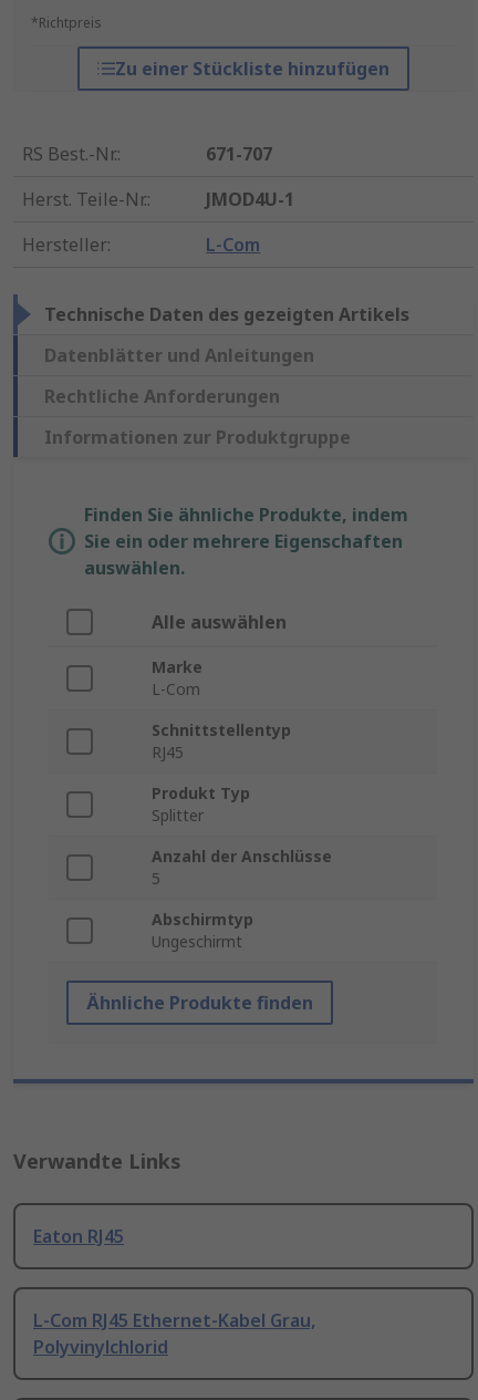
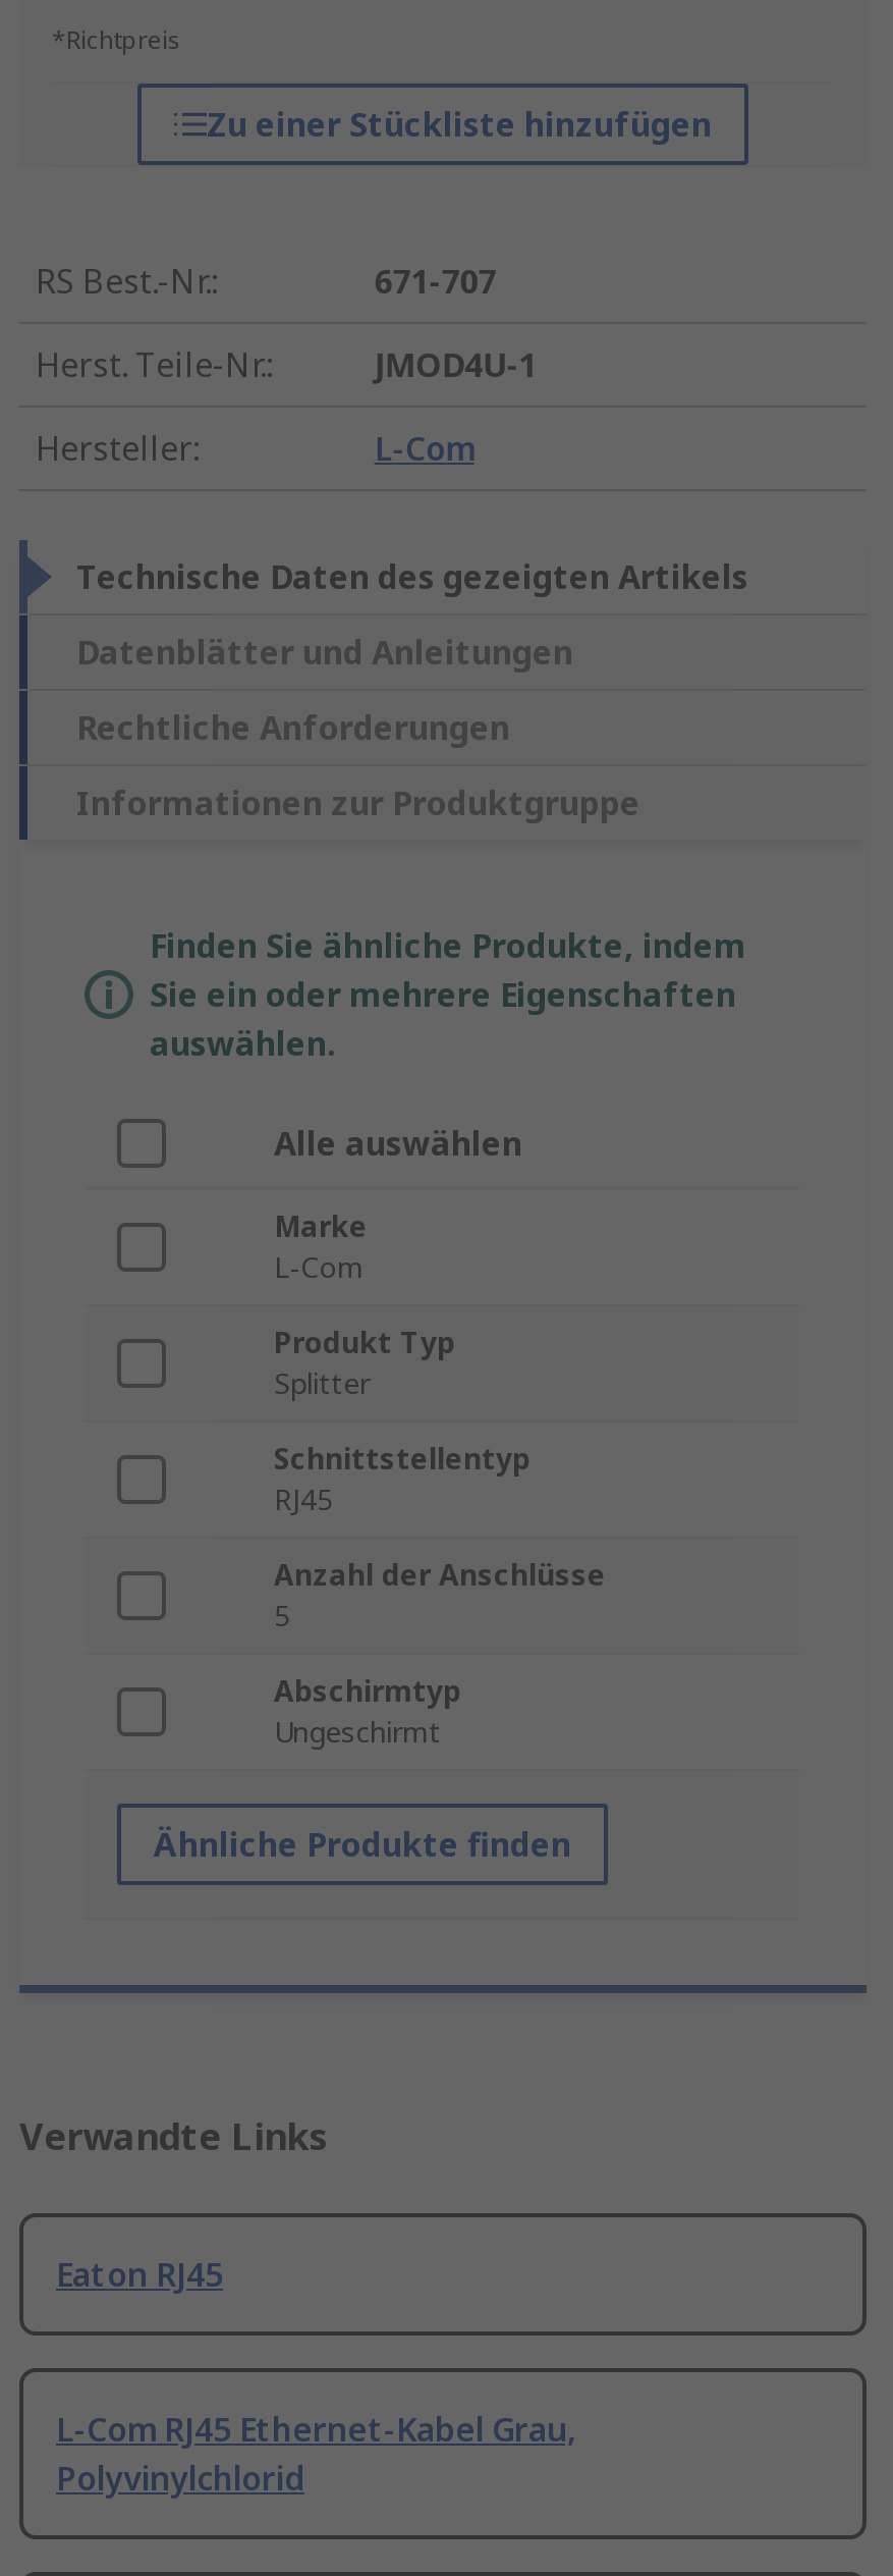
moved [152,720,291,763] -> [274,1440,531,1519]: Schnittstellentyp | RJ45
moved [152,783,250,826] -> [274,1324,455,1403]: Produkt Typ | Splitter

